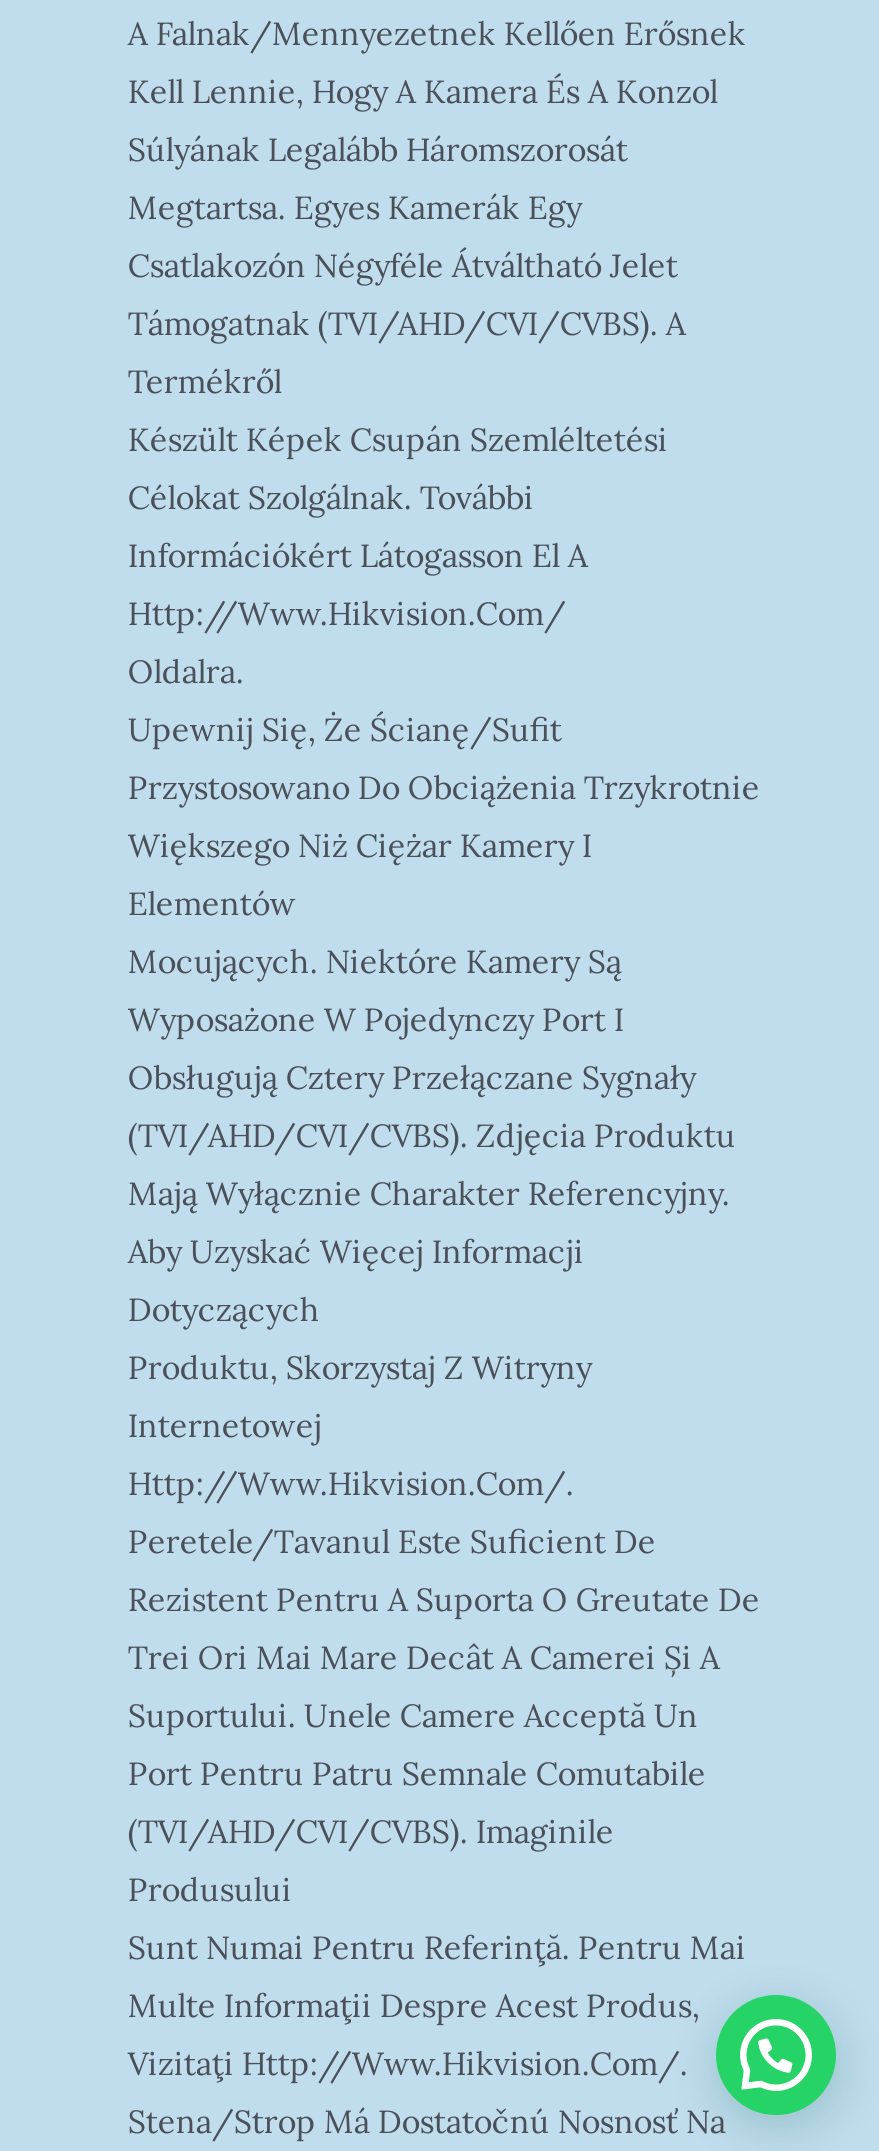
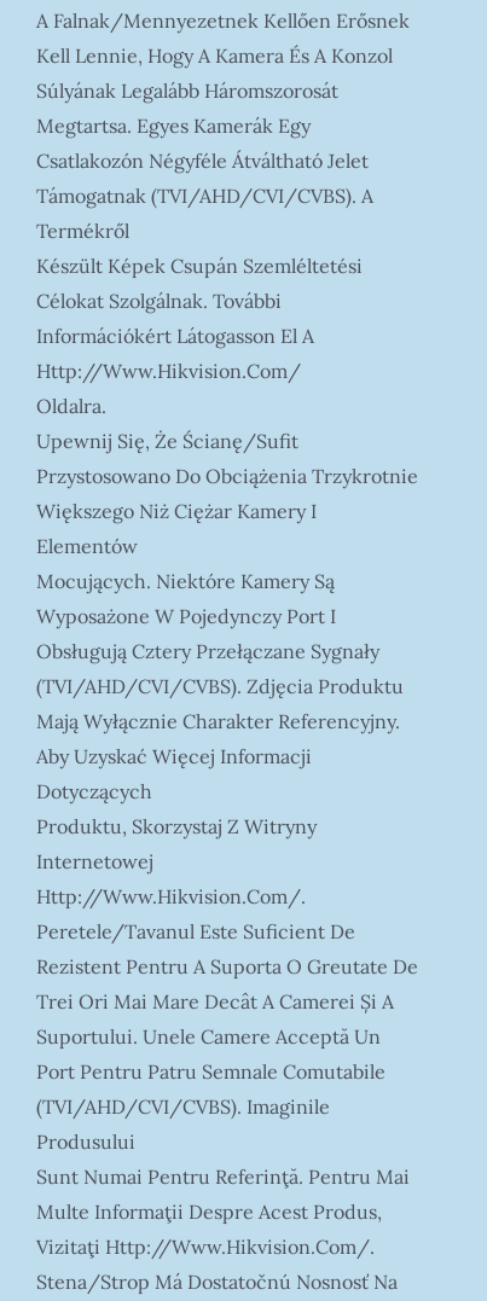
[708,1990,848,2136] [image] -> none

